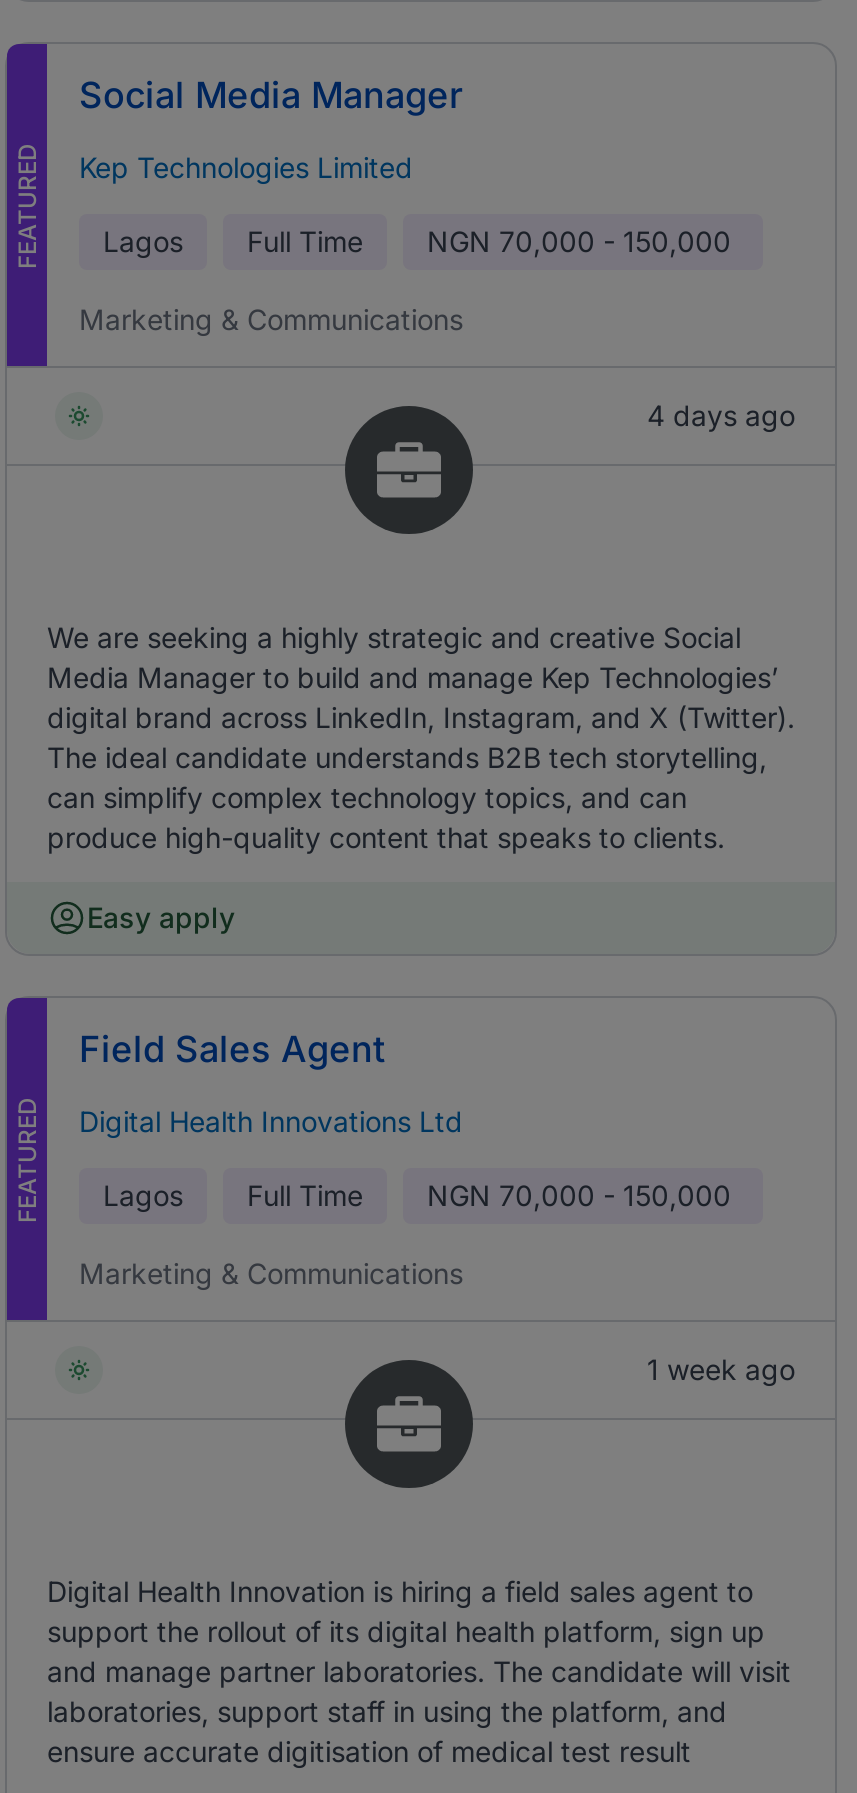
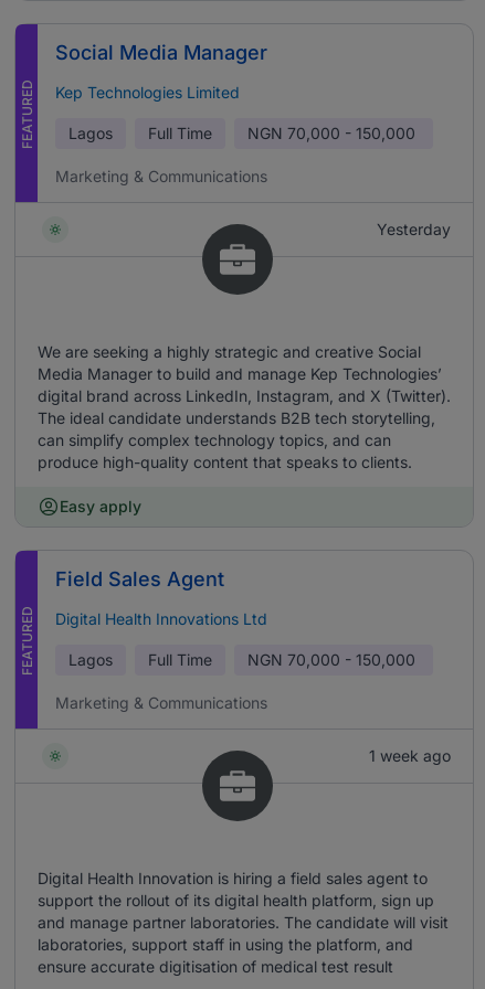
[647,398,795,432] 4 days ago -> [377,220,451,238] Yesterday

